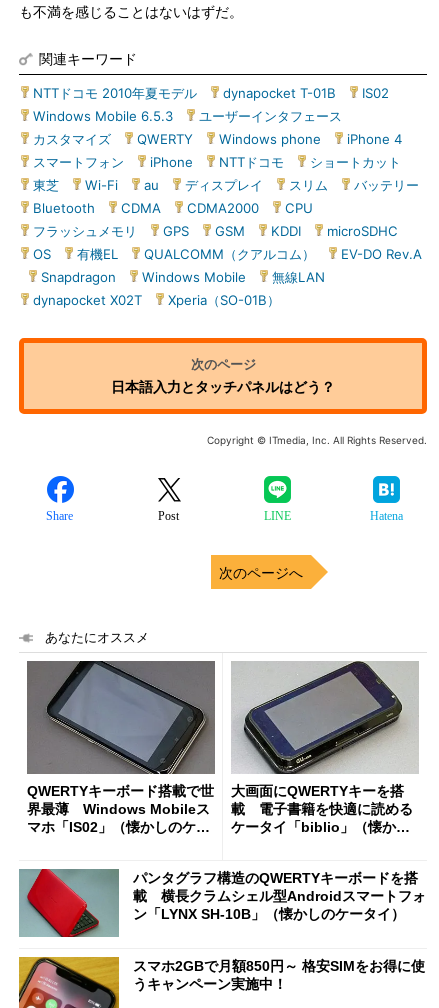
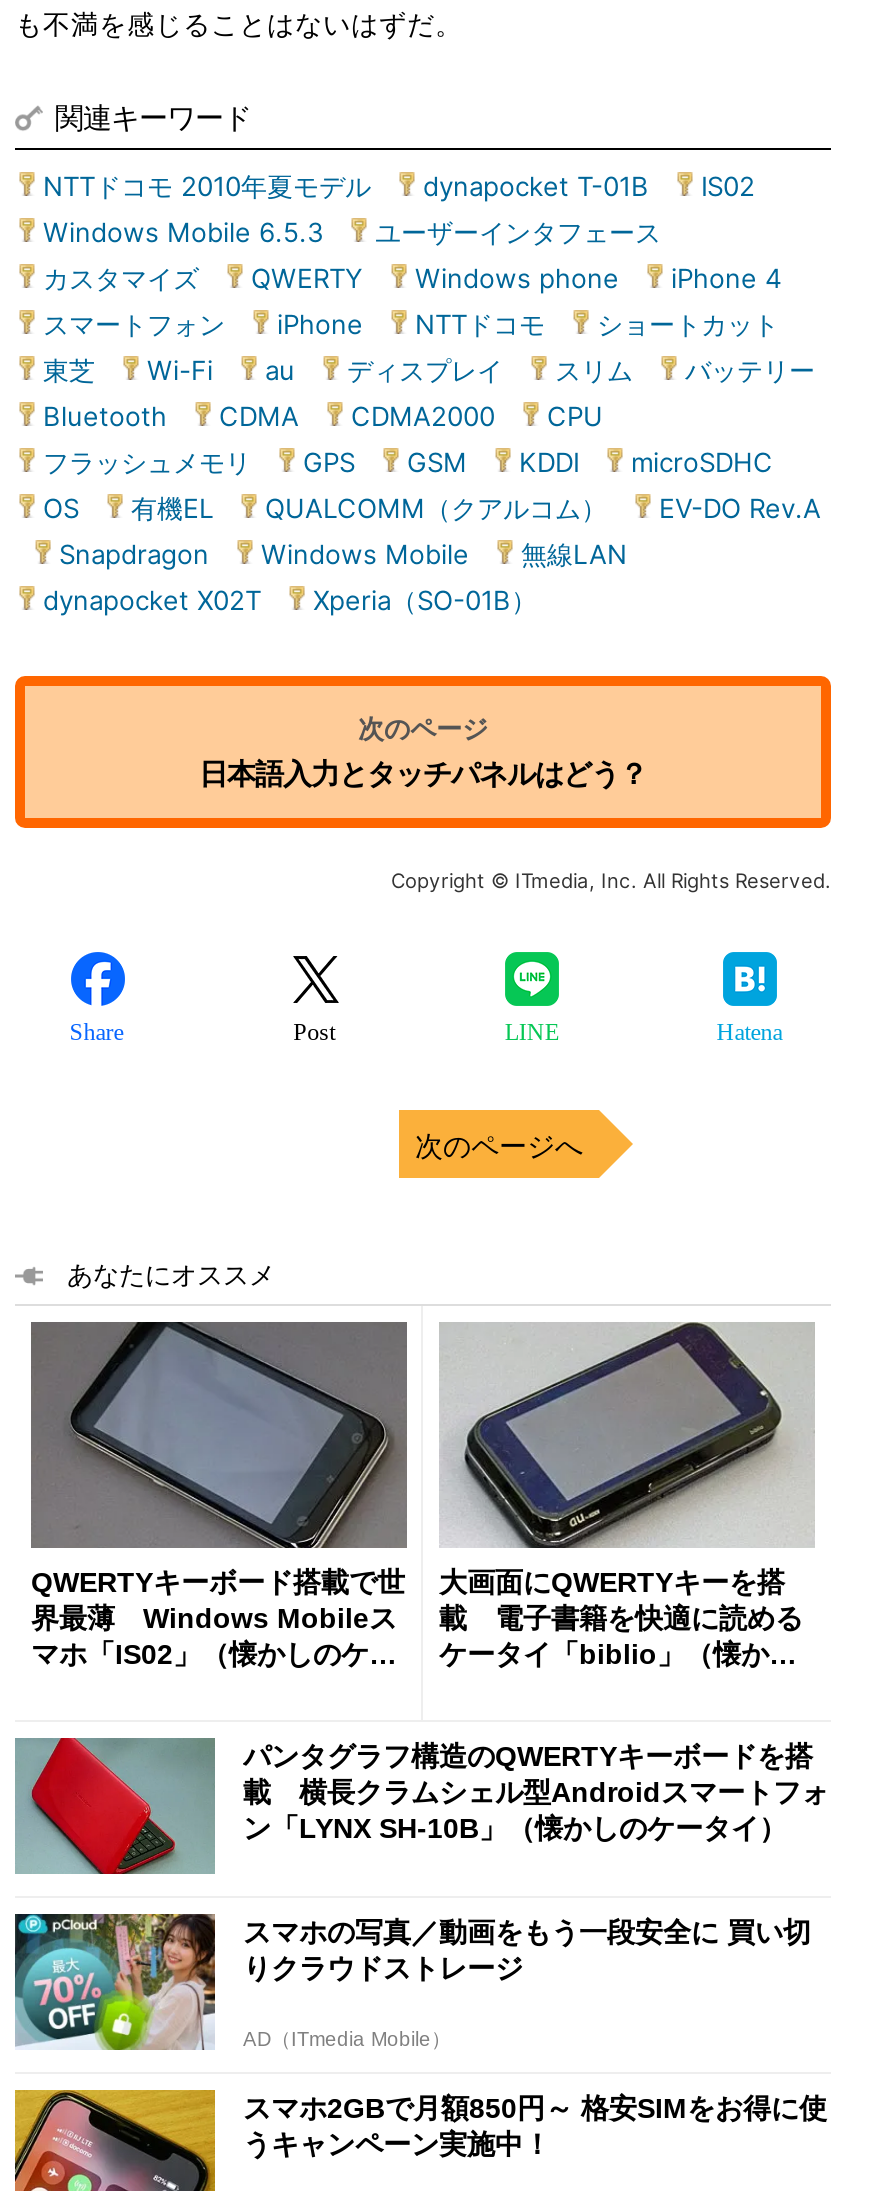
none -> [15,1914,811,2052] [image] | スマホの写真／動画をもう一段安全に 買い切 | りクラウドストレージ | AD（ITmedia Mobile）

